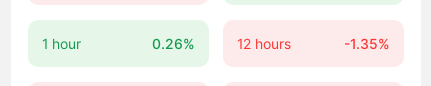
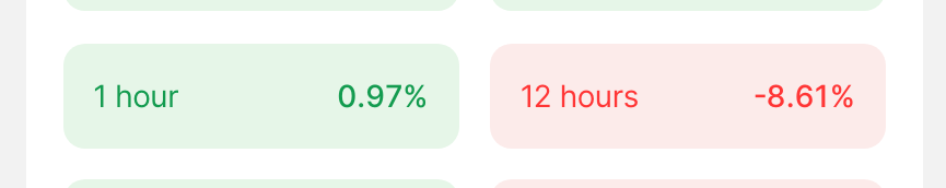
[152,35,195,52] 0.26% -> [337,76,429,113] 0.97%
[344,35,390,52] -1.35% -> [753,76,856,113] -8.61%

